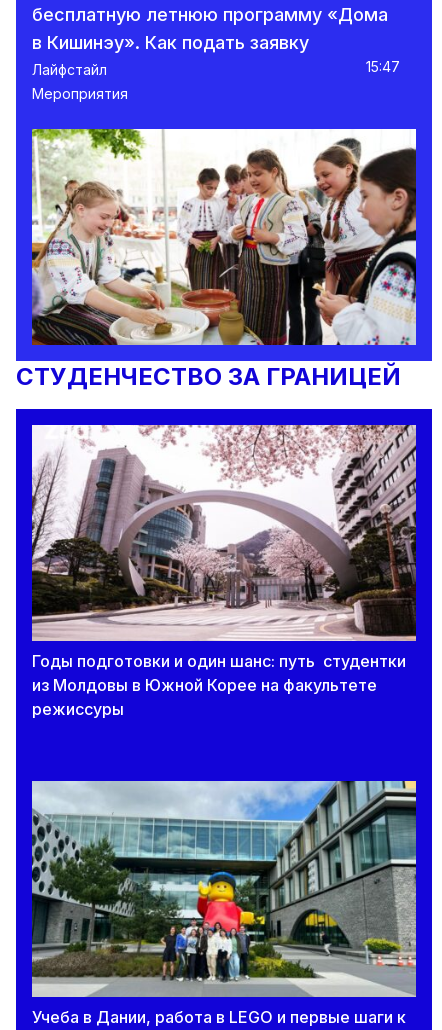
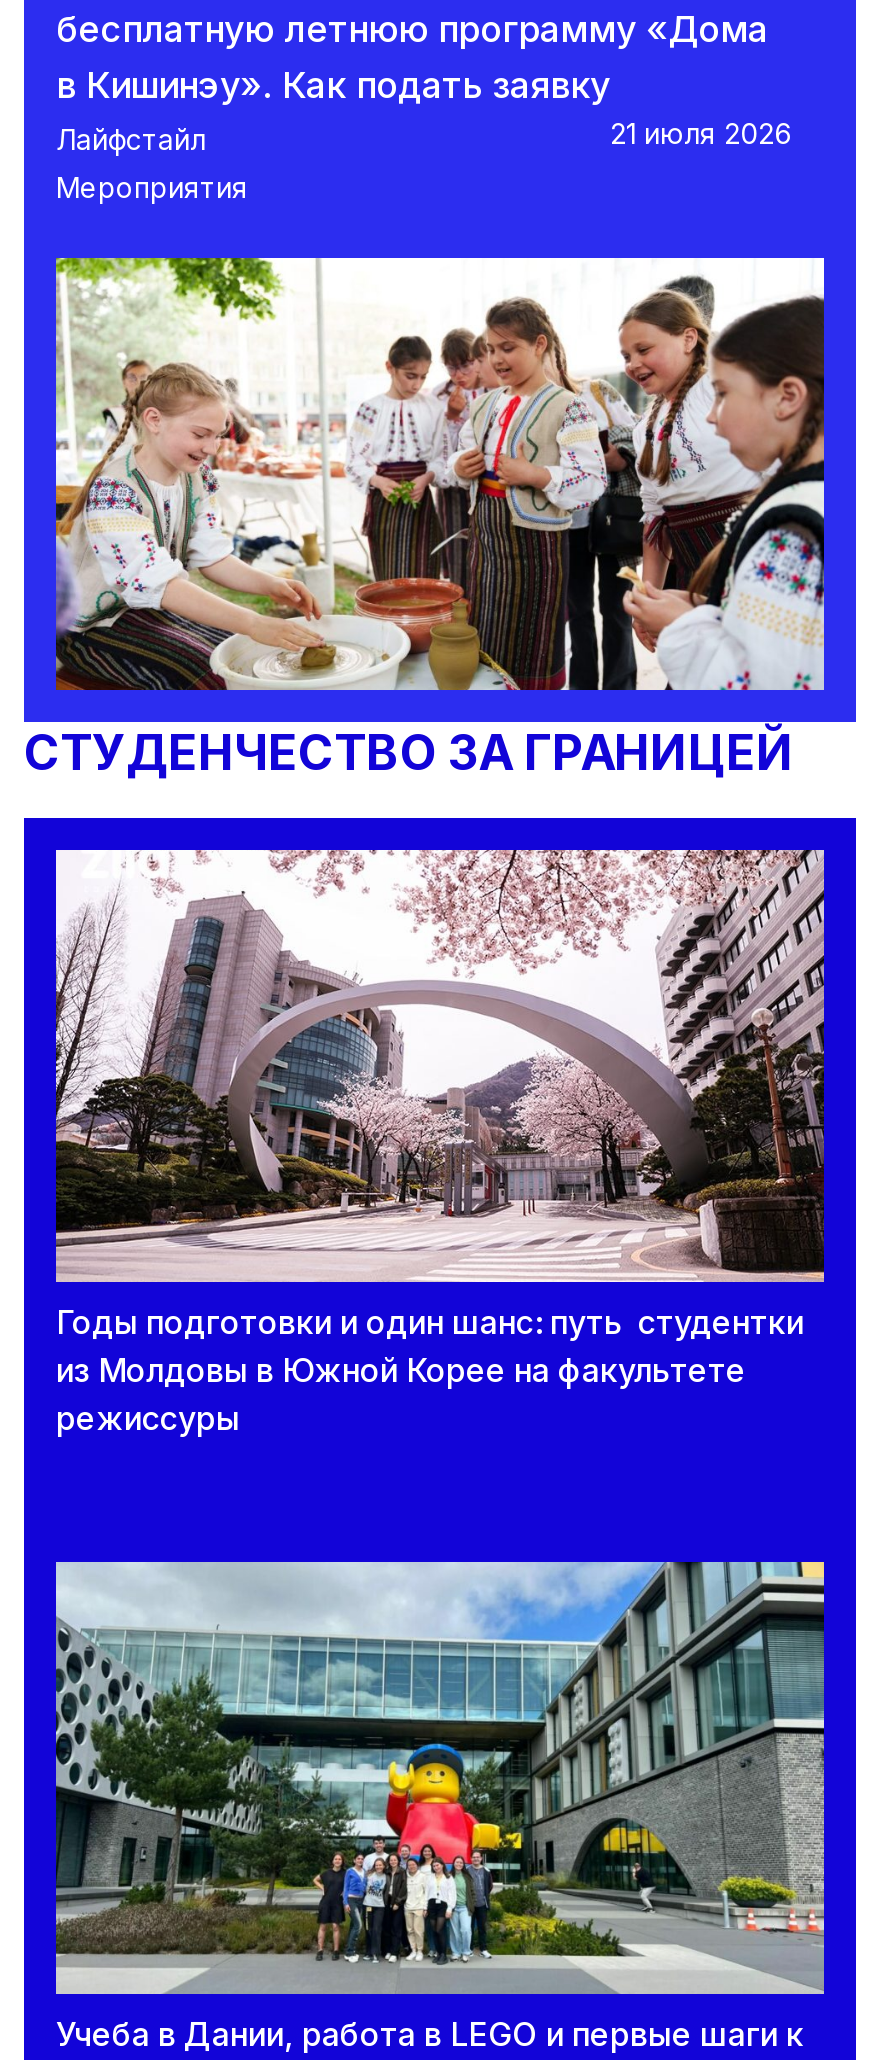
[366,58,400,75] 15:47 -> [610,116,792,150] 21 июля 2026

